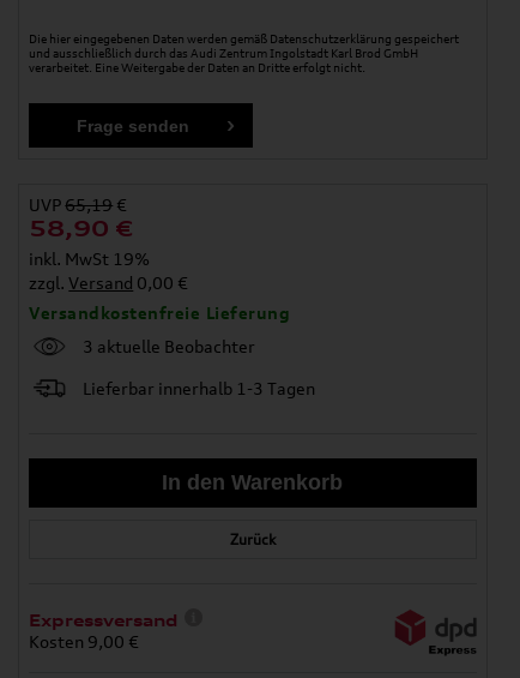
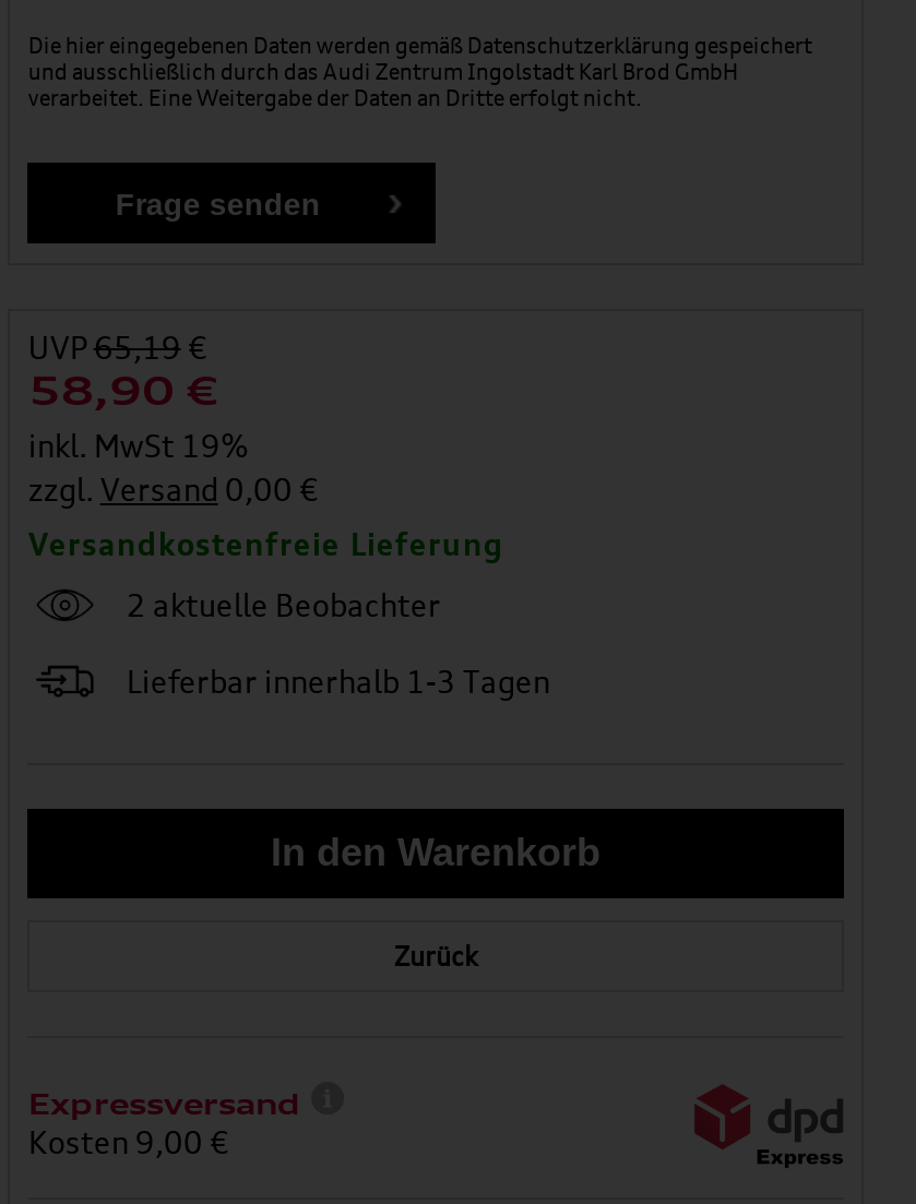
[83,336,256,356] 3 aktuelle Beobachter -> [126,586,441,623] 2 aktuelle Beobachter

